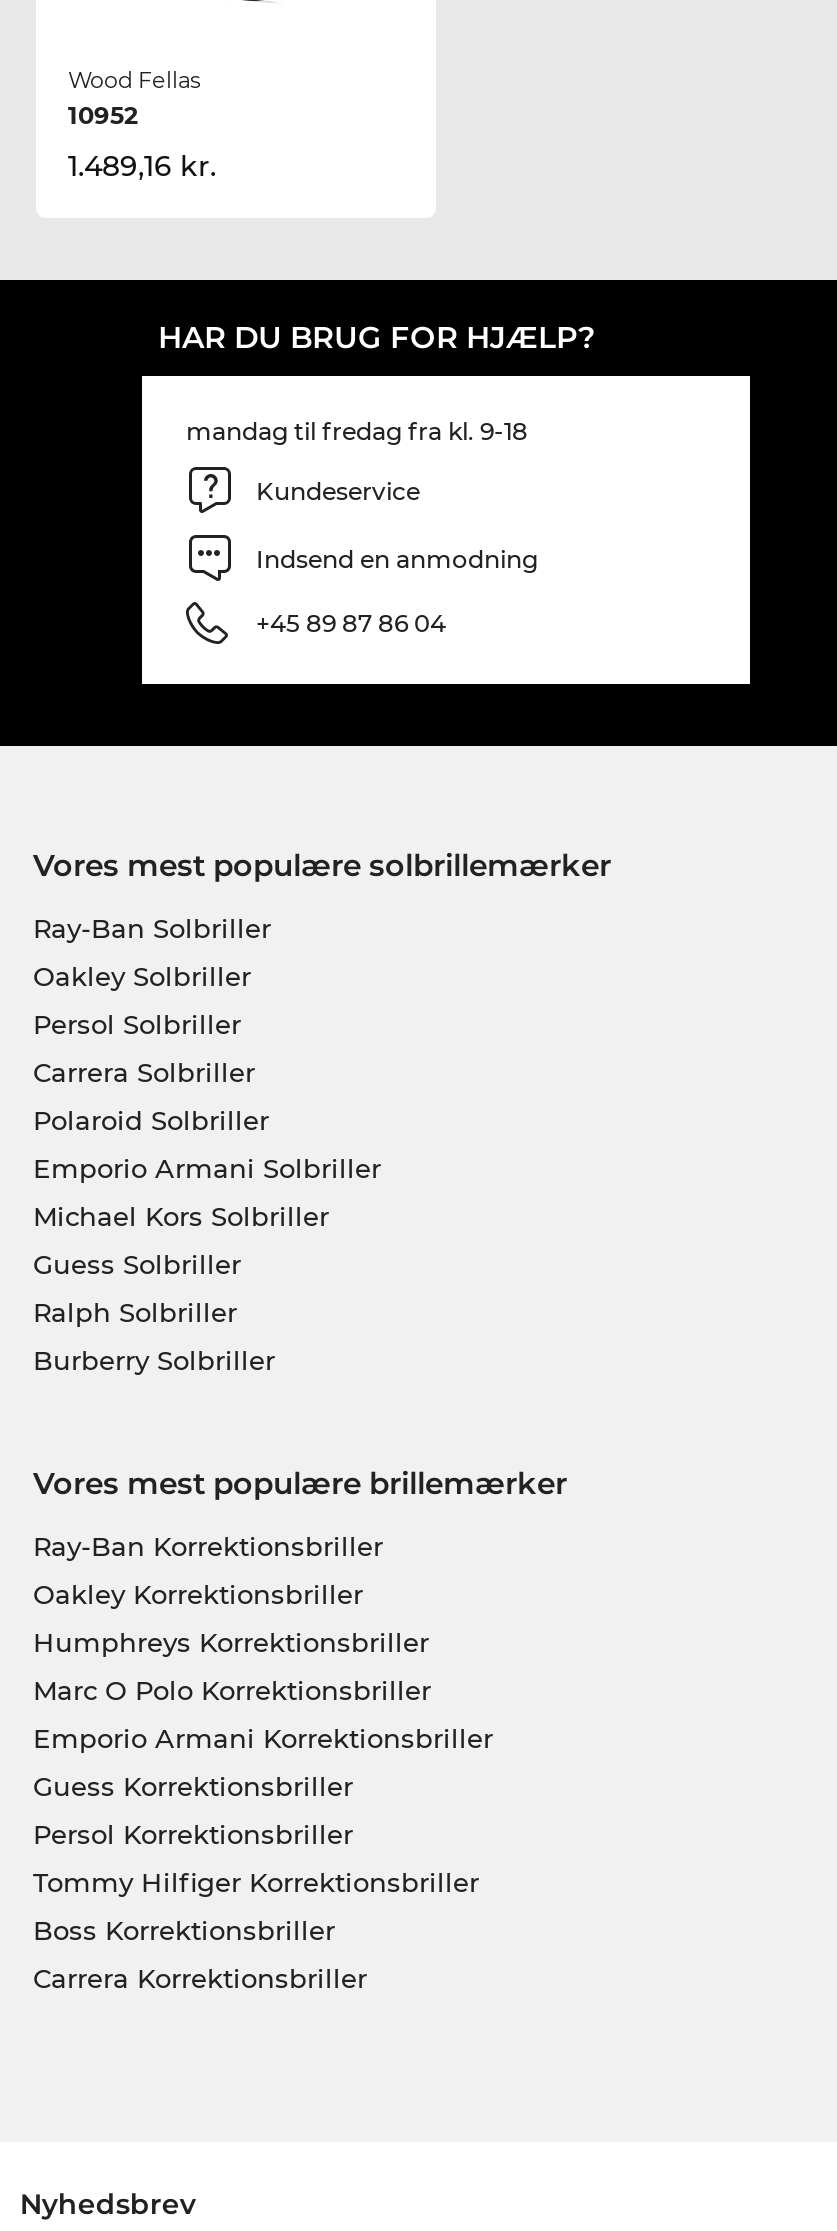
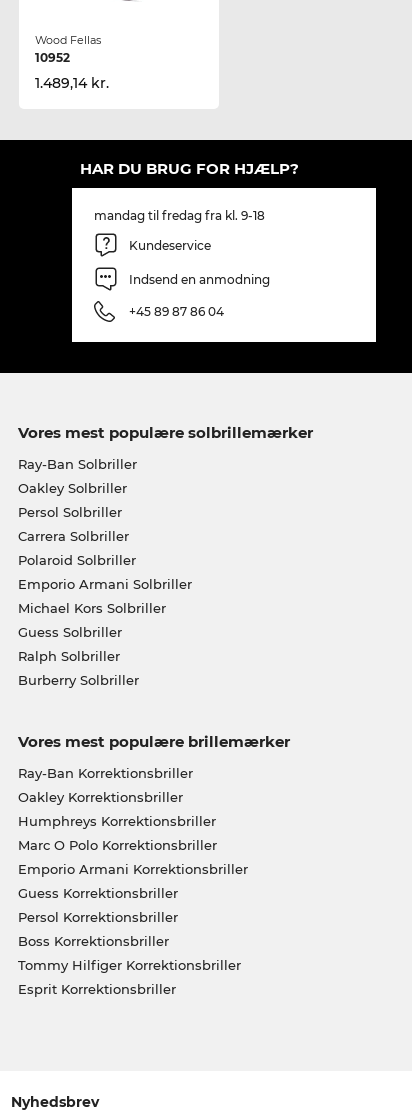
[68,148,216,184] 1.489,16 kr. -> [35,74,109,92] 1.489,14 kr.
moved [33,1866,479,1898] -> [17,957,240,973]: Tommy Hilfiger Korrektionsbriller
moved [33,1914,335,1946] -> [17,933,168,949]: Boss Korrektionsbriller
[33,1962,367,1994] Carrera Korrektionsbriller -> [17,981,175,997] Esprit Korrektionsbriller

